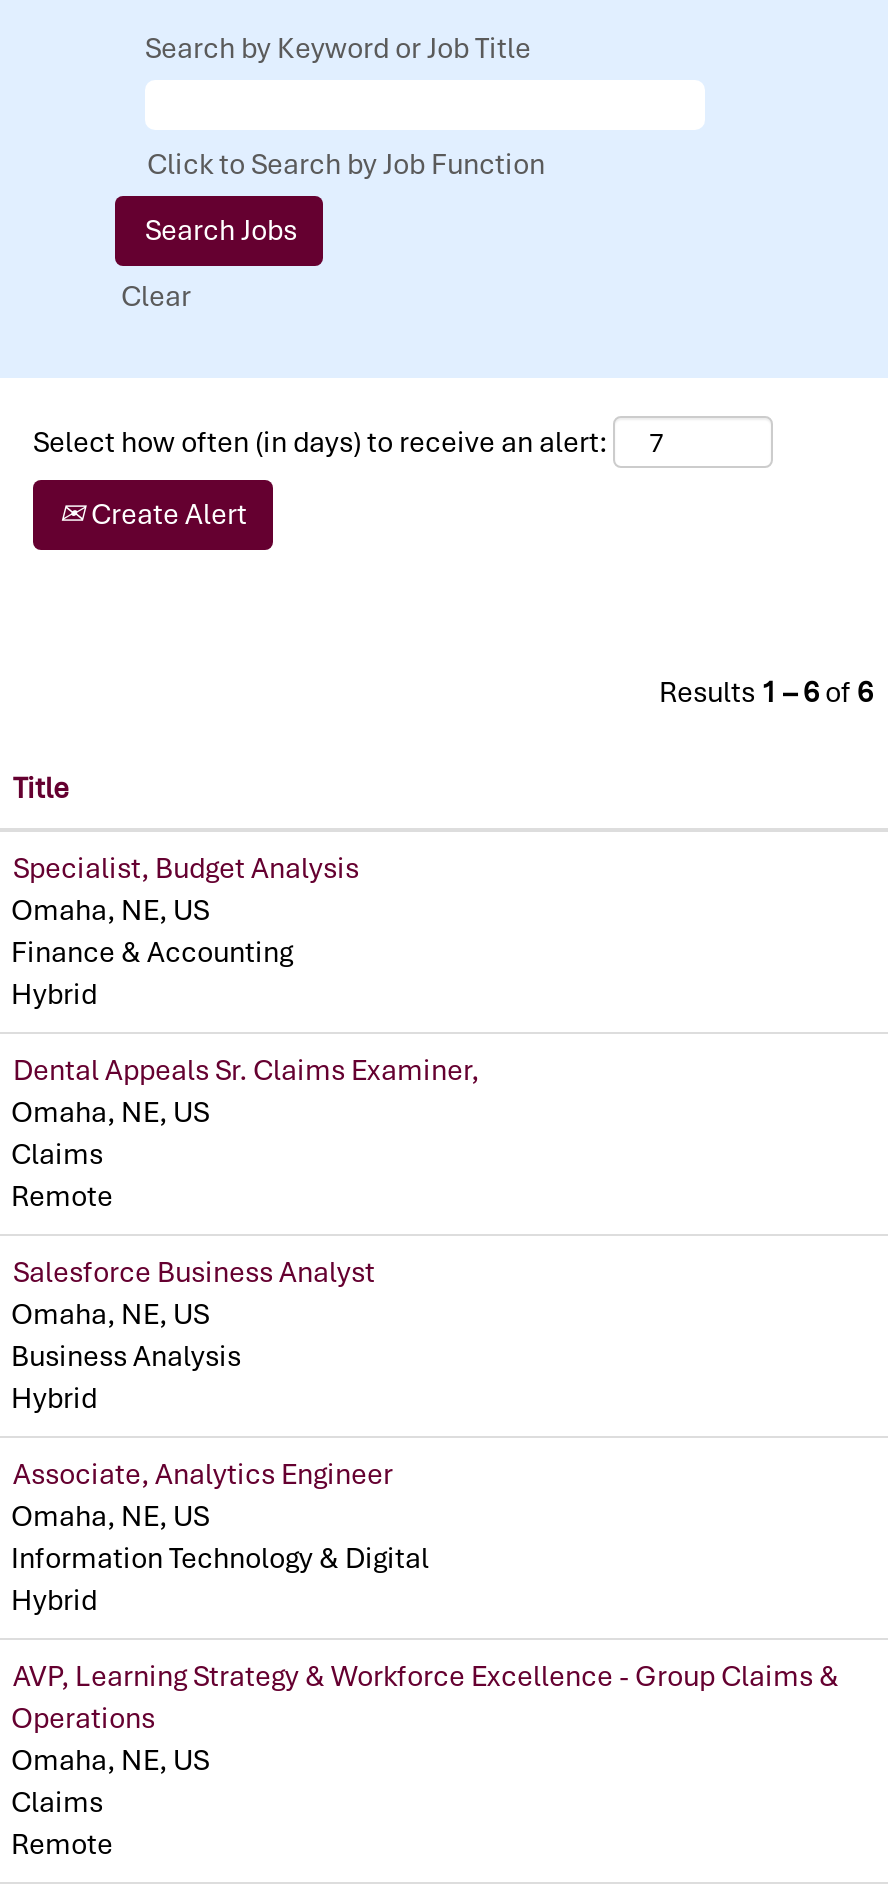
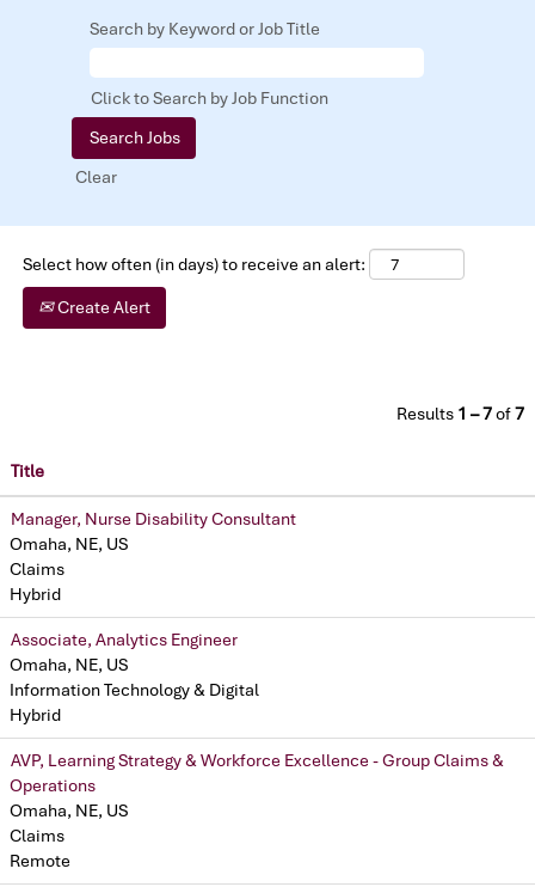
[659,673,873,709] Results 1 – 6 of 6 -> [396,402,524,424] Results 1 – 7 of 7
[11,849,479,1087] Specialist, Budget Analysis | Omaha, NE, US | Finance & Accounting | Hybrid | Dental Appeals Sr. Claims Examiner, -> [11,507,296,529] Manager, Nurse Disability Consultant
[11,1177,375,1373] Remote | Salesforce Business Analyst | Omaha, NE, US | Business Analysis -> none

